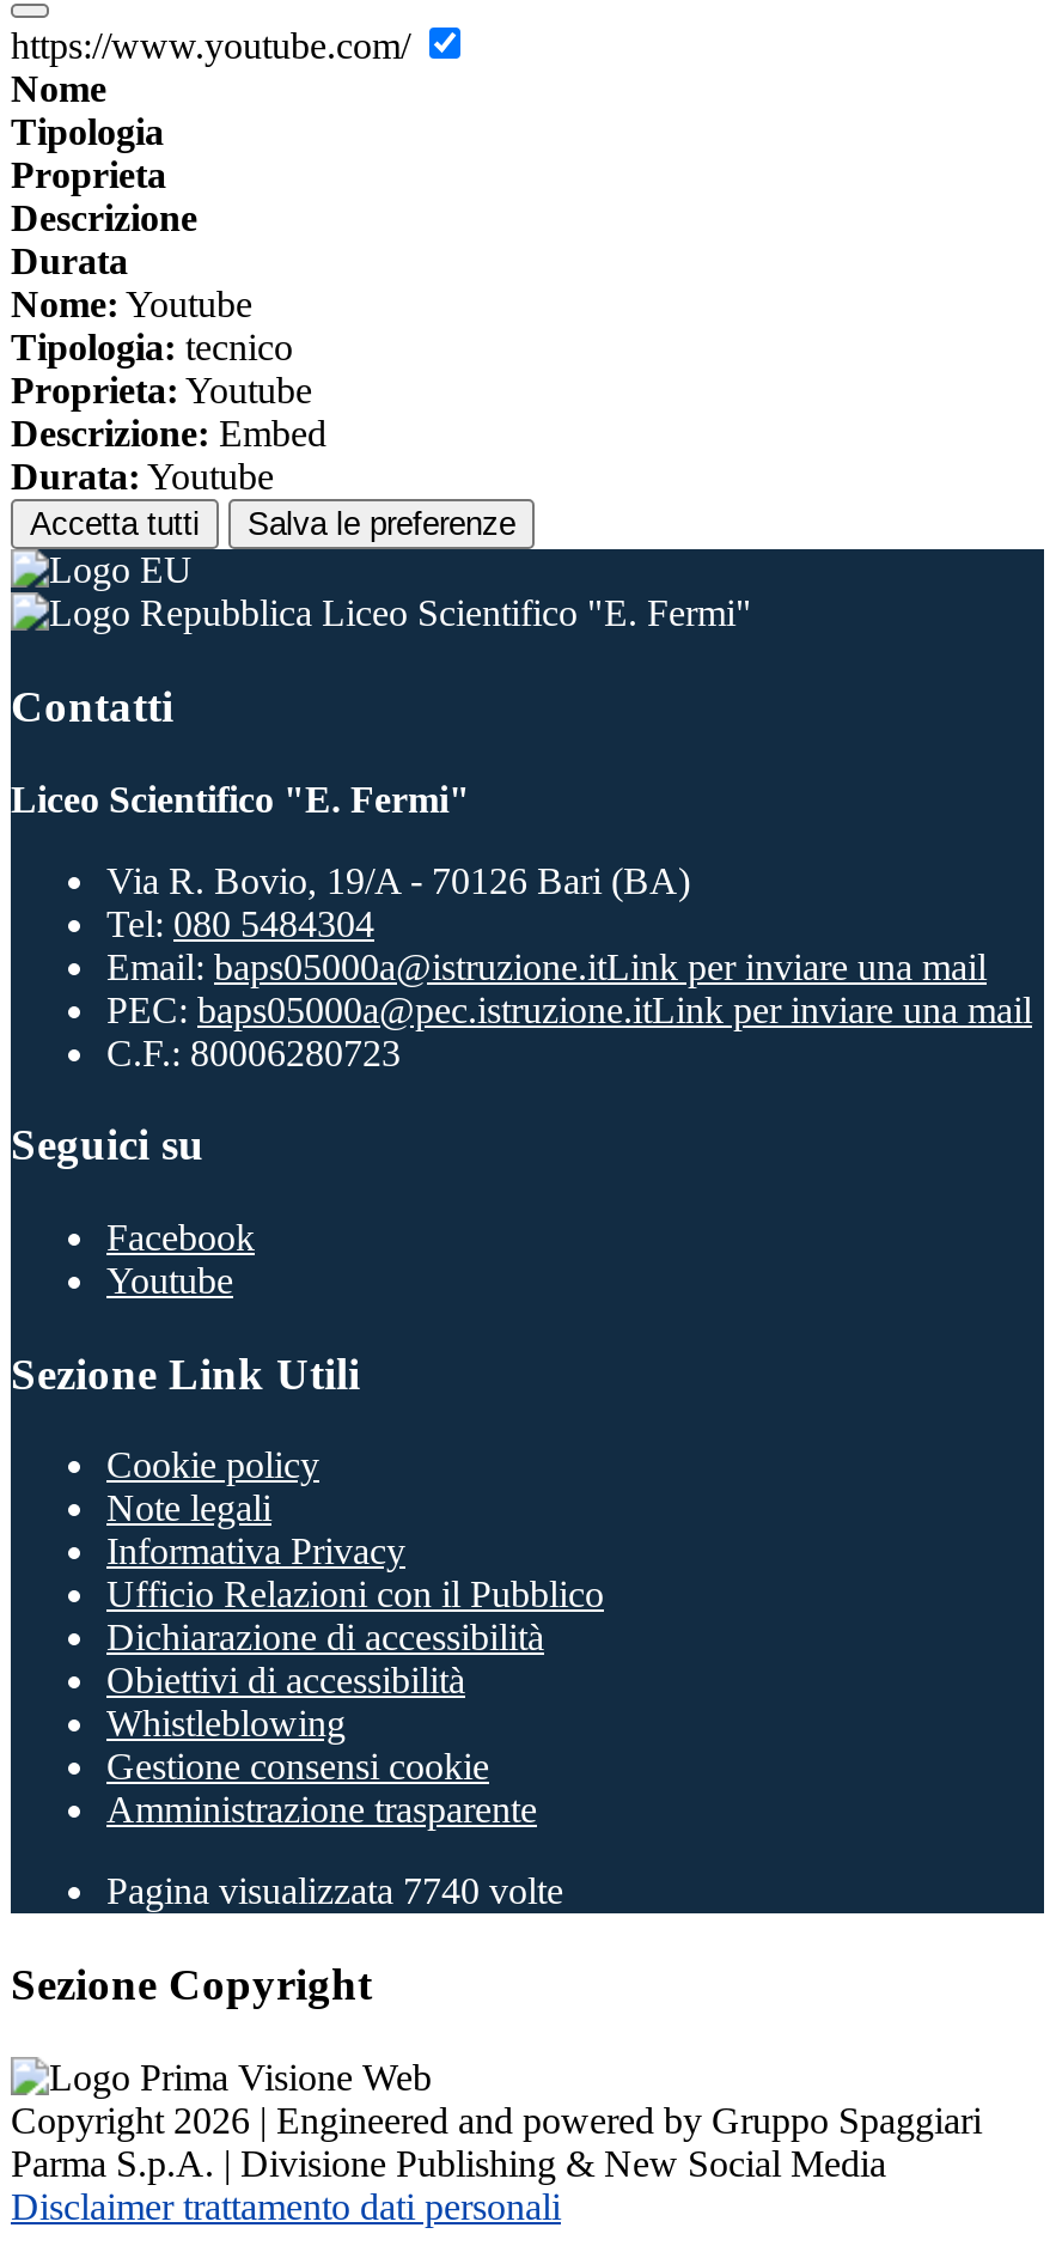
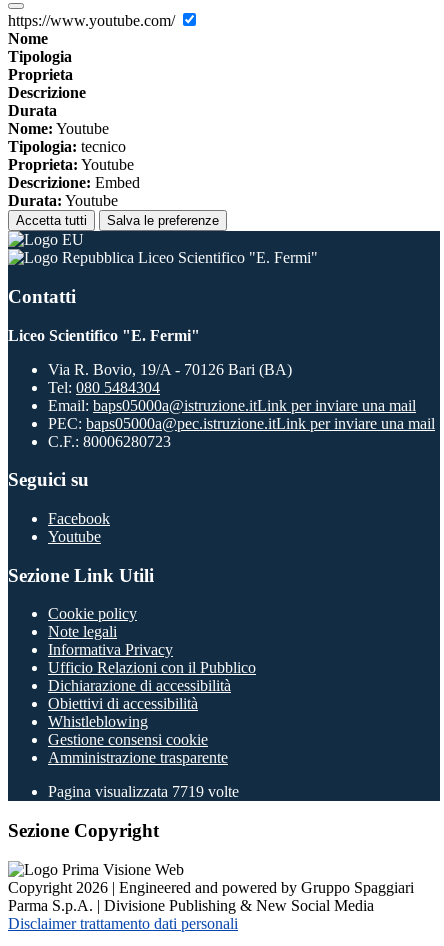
[106,1871,563,1912] Pagina visualizzata 7740 volte -> [48,783,239,800] Pagina visualizzata 7719 volte

